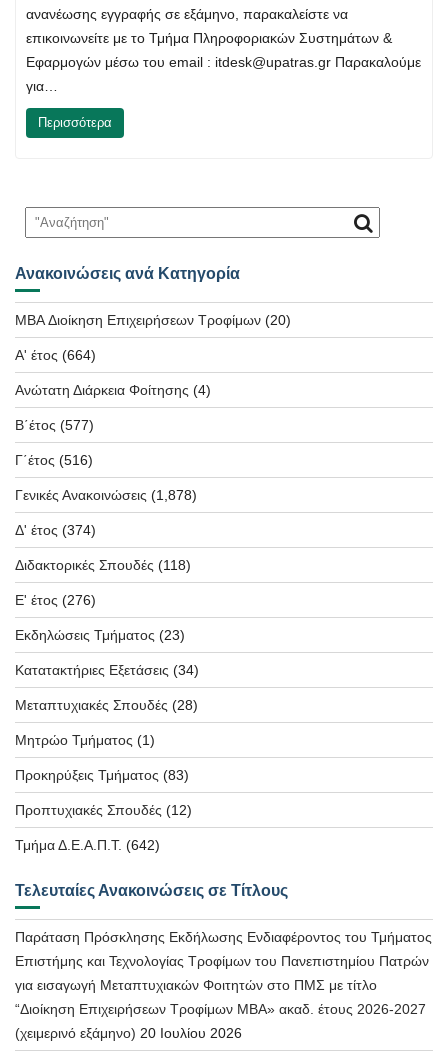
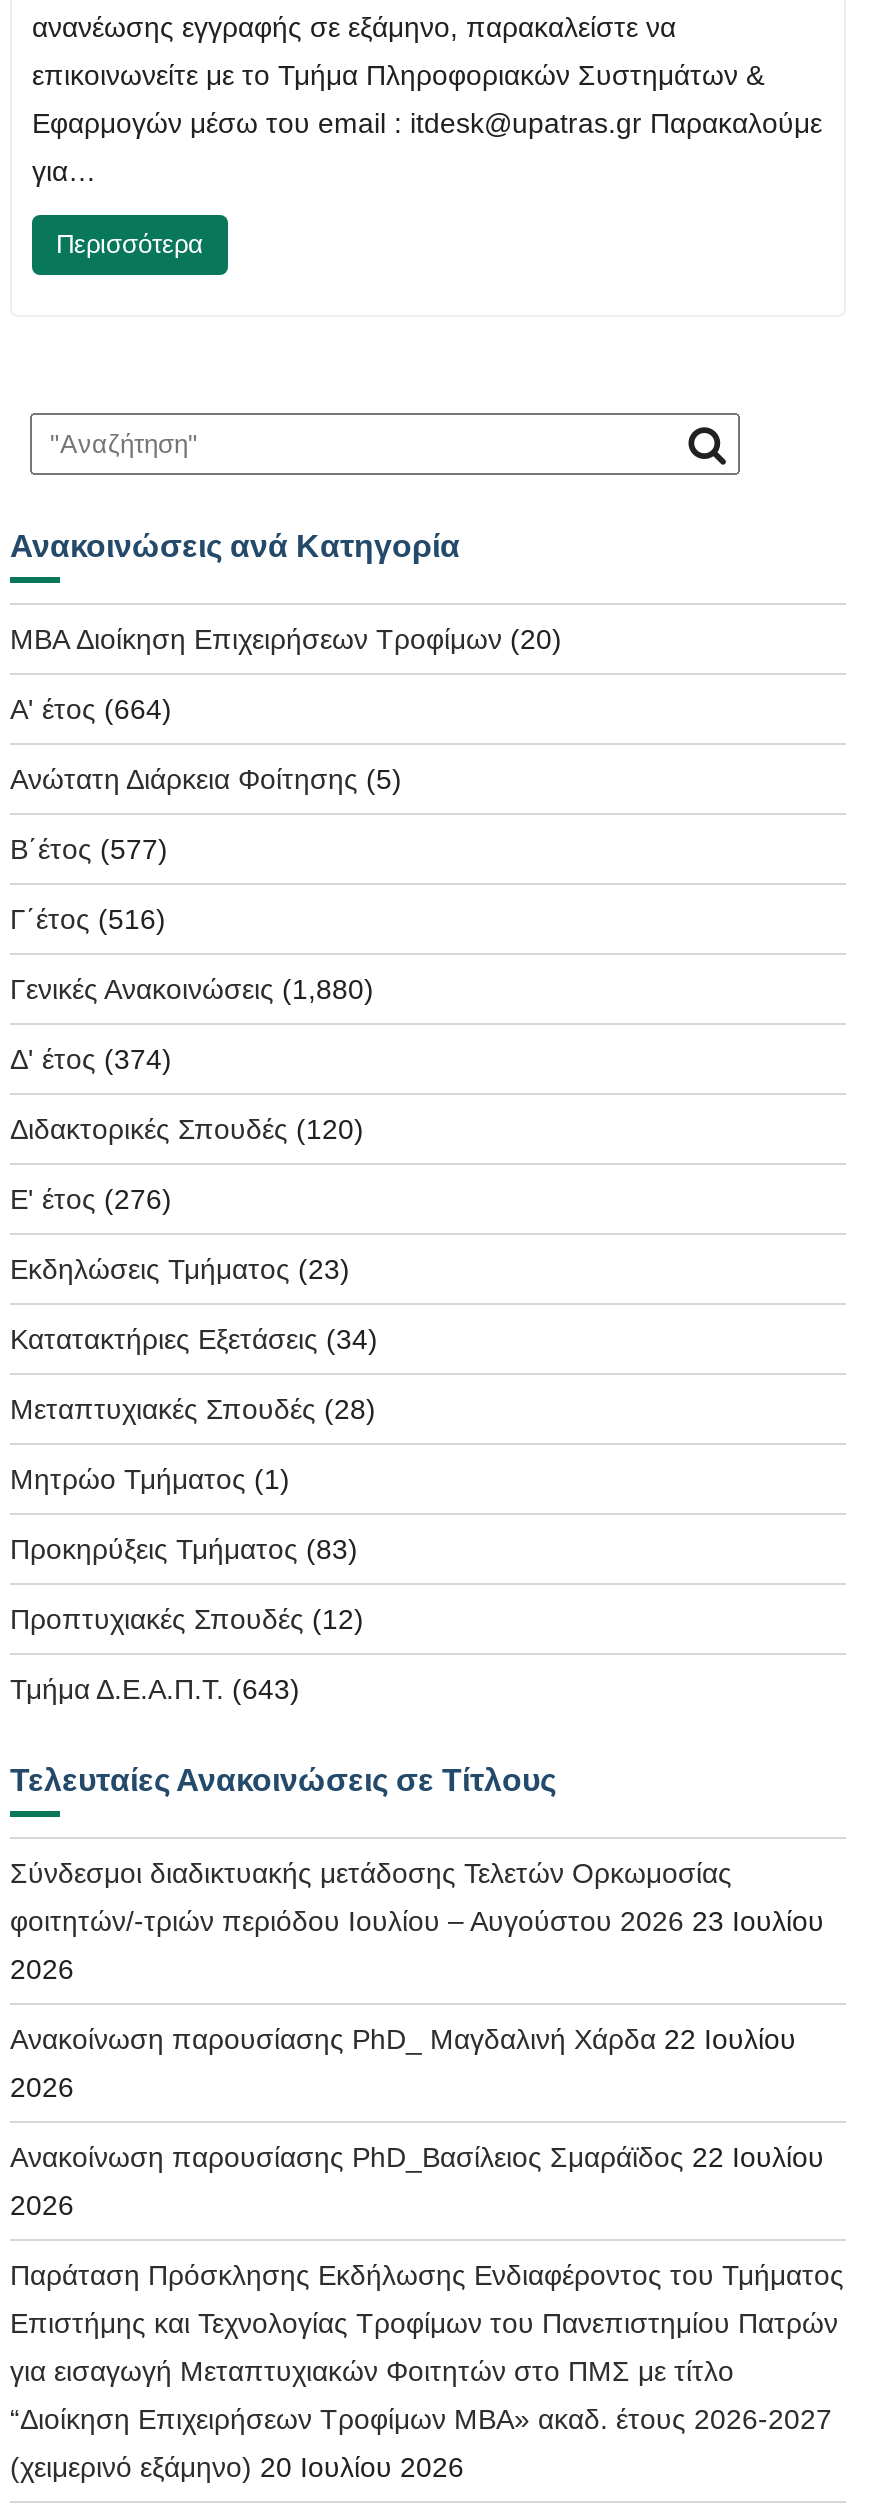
[15,382,211,398] Ανώτατη Διάρκεια Φοίτησης (4) -> [10,763,402,795] Ανώτατη Διάρκεια Φοίτησης (5)
[15,487,197,503] Γενικές Ανακοινώσεις (1,878) -> [10,973,374,1005] Γενικές Ανακοινώσεις (1,880)
[15,557,191,573] Διδακτορικές Σπουδές (118) -> [10,1113,364,1145] Διδακτορικές Σπουδές (120)
[15,837,160,853] Τμήμα Δ.Ε.Α.Π.Τ. (642) -> [10,1673,300,1705] Τμήμα Δ.Ε.Α.Π.Τ. (643)
none -> [10,1857,824,2221] Σύνδεσμοι διαδικτυακής μετάδοσης Τελετών Ορκωμοσίας | φοιτητών/-τριών περιόδου Ιουλίου – Αυγούστου 2026 23 Ιουλίου | 2026 | Ανακοίνωση παρουσίασης PhD_ Μαγδαλινή Χάρδα 22 Ιουλίου | 2026 | Ανακοίνωση παρουσίασης PhD_Βασίλειος Σμαράϊδος 22 Ιουλίου | 2026

